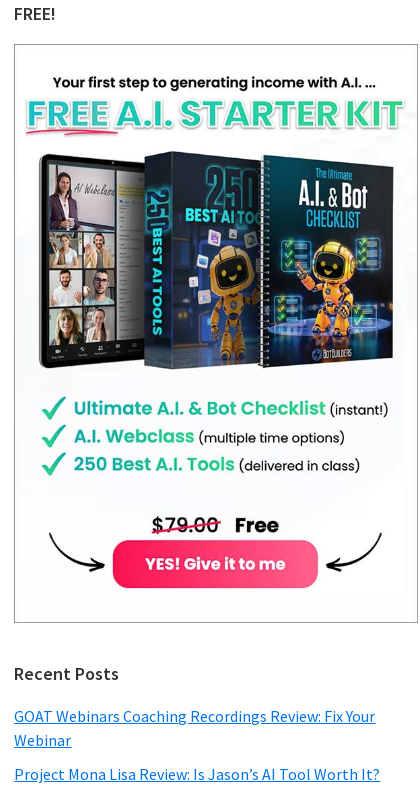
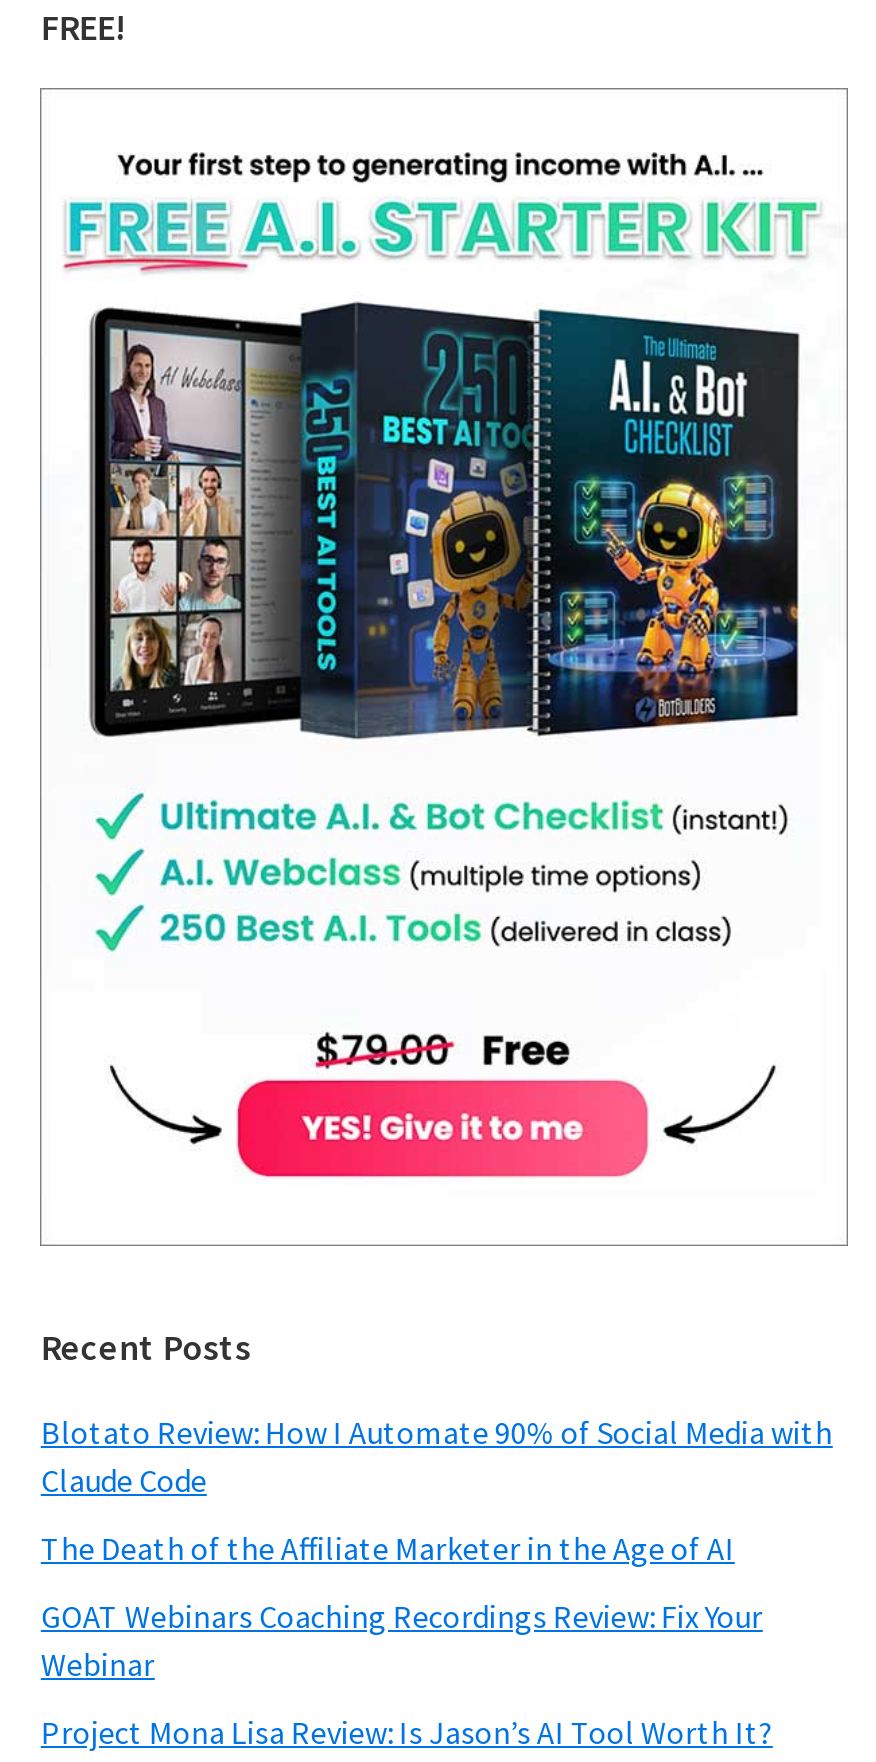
none -> [41,1413,833,1569] Blotato Review: How I Automate 90% of Social Media with | Claude Code | The Death of the Affiliate Marketer in the Age of AI

